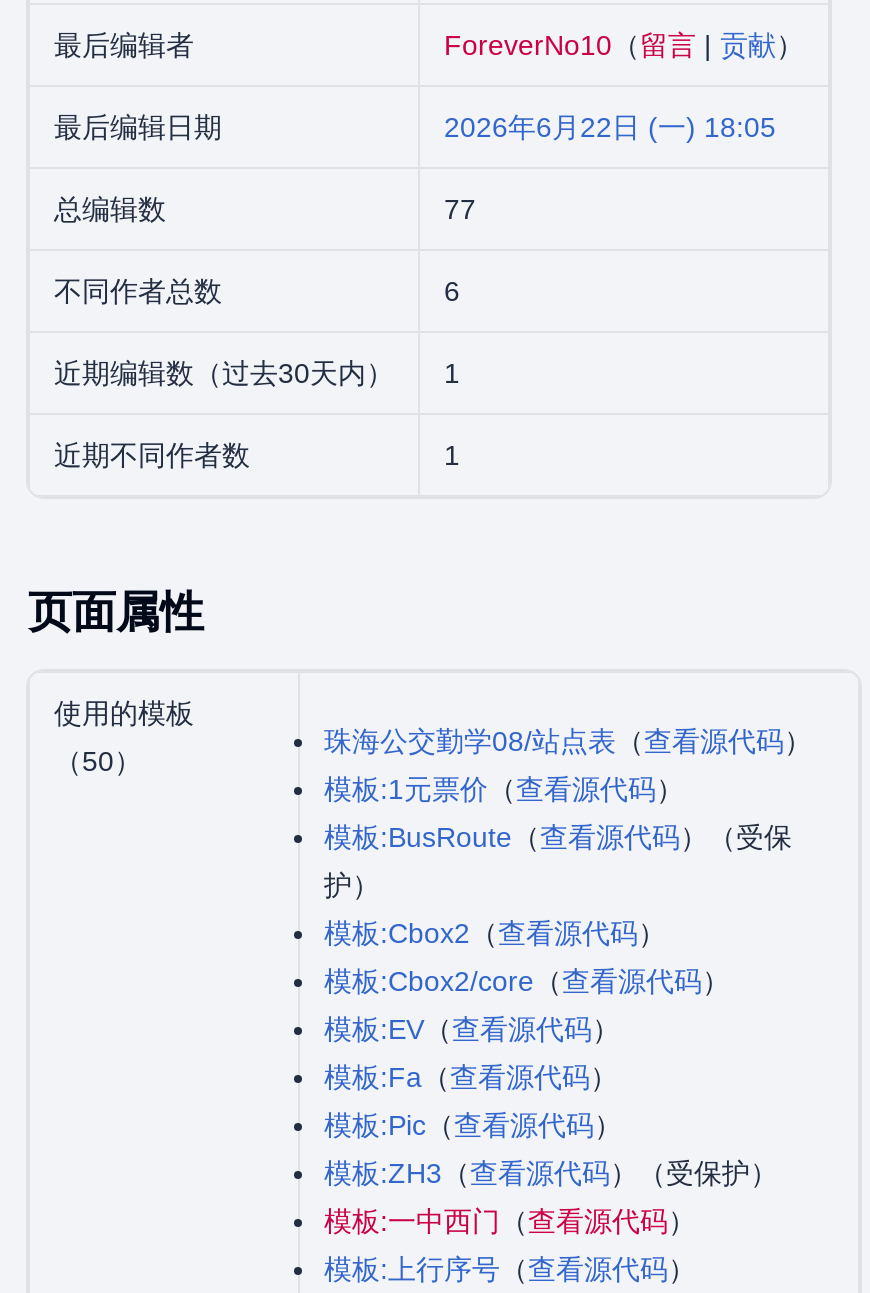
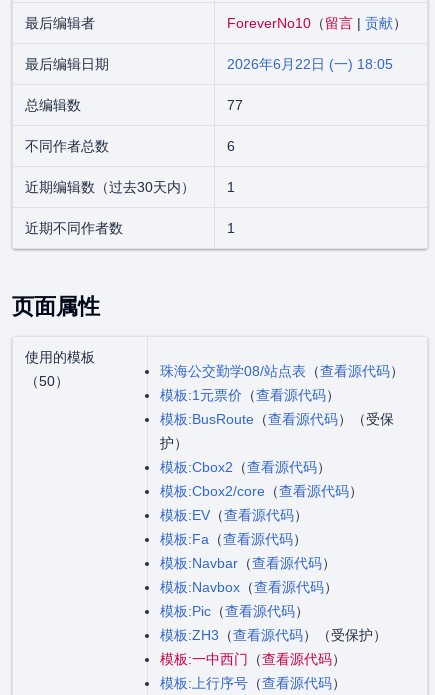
none -> [160,555,338,595] 模板:Navbar（查看源代码） | 模板:Navbox（查看源代码）

